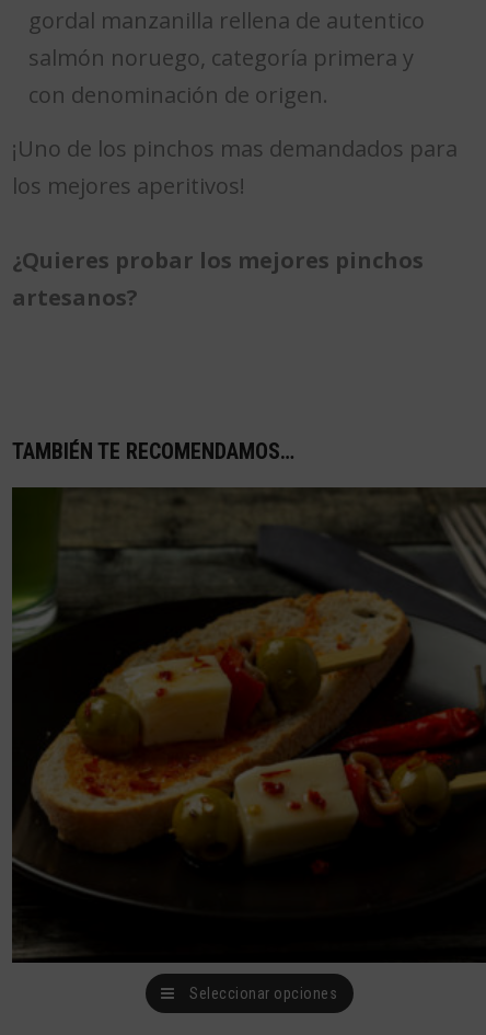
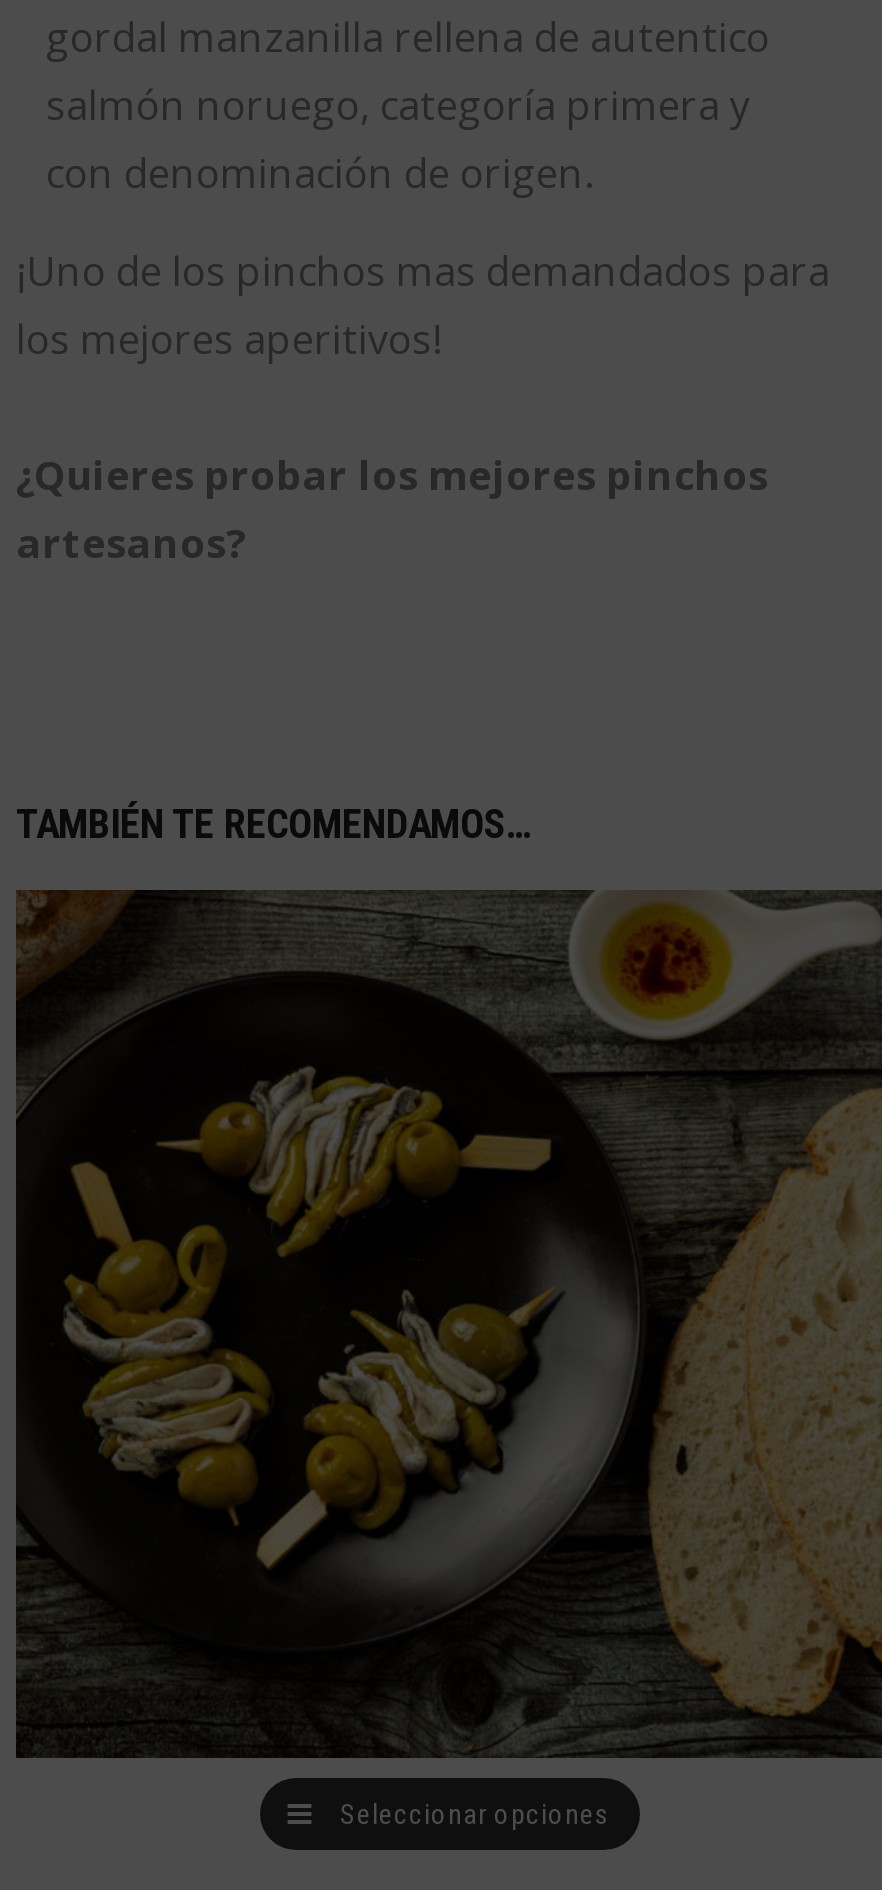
[11,486,483,963] [image] -> [14,888,876,1758] [image]

